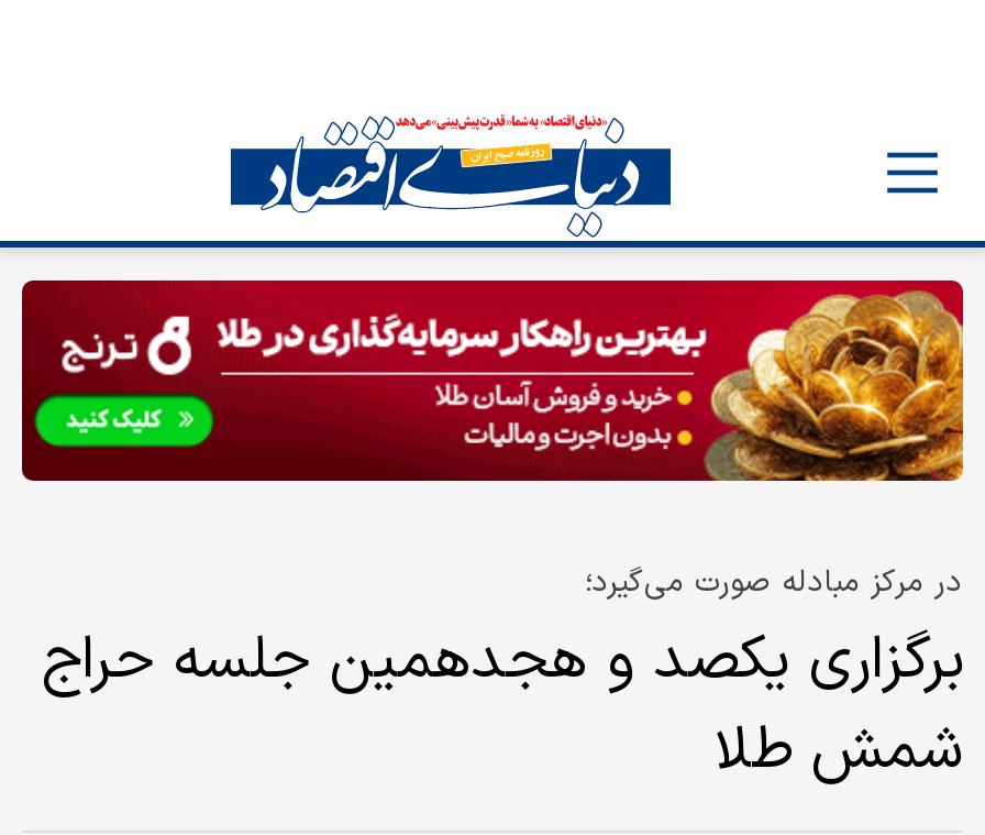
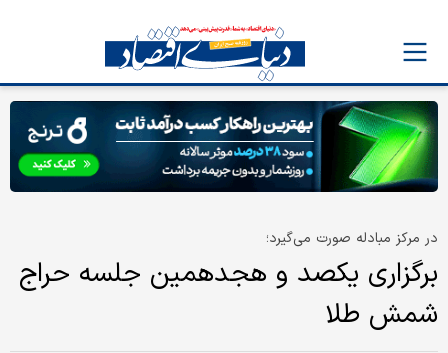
[20,278,965,483] [image] -> [9,100,439,193] [image]

